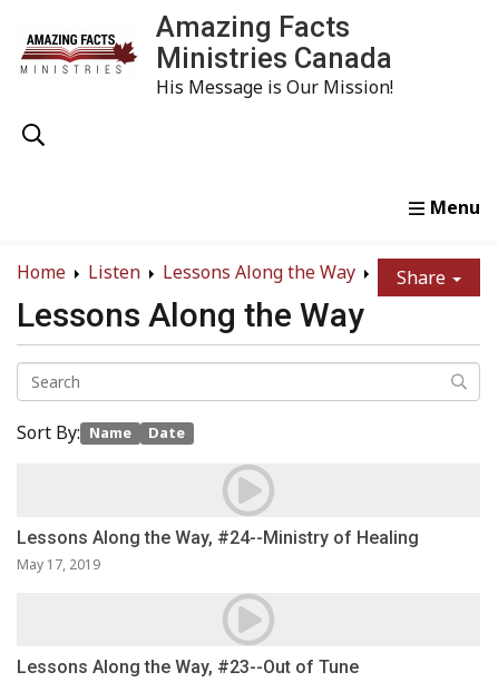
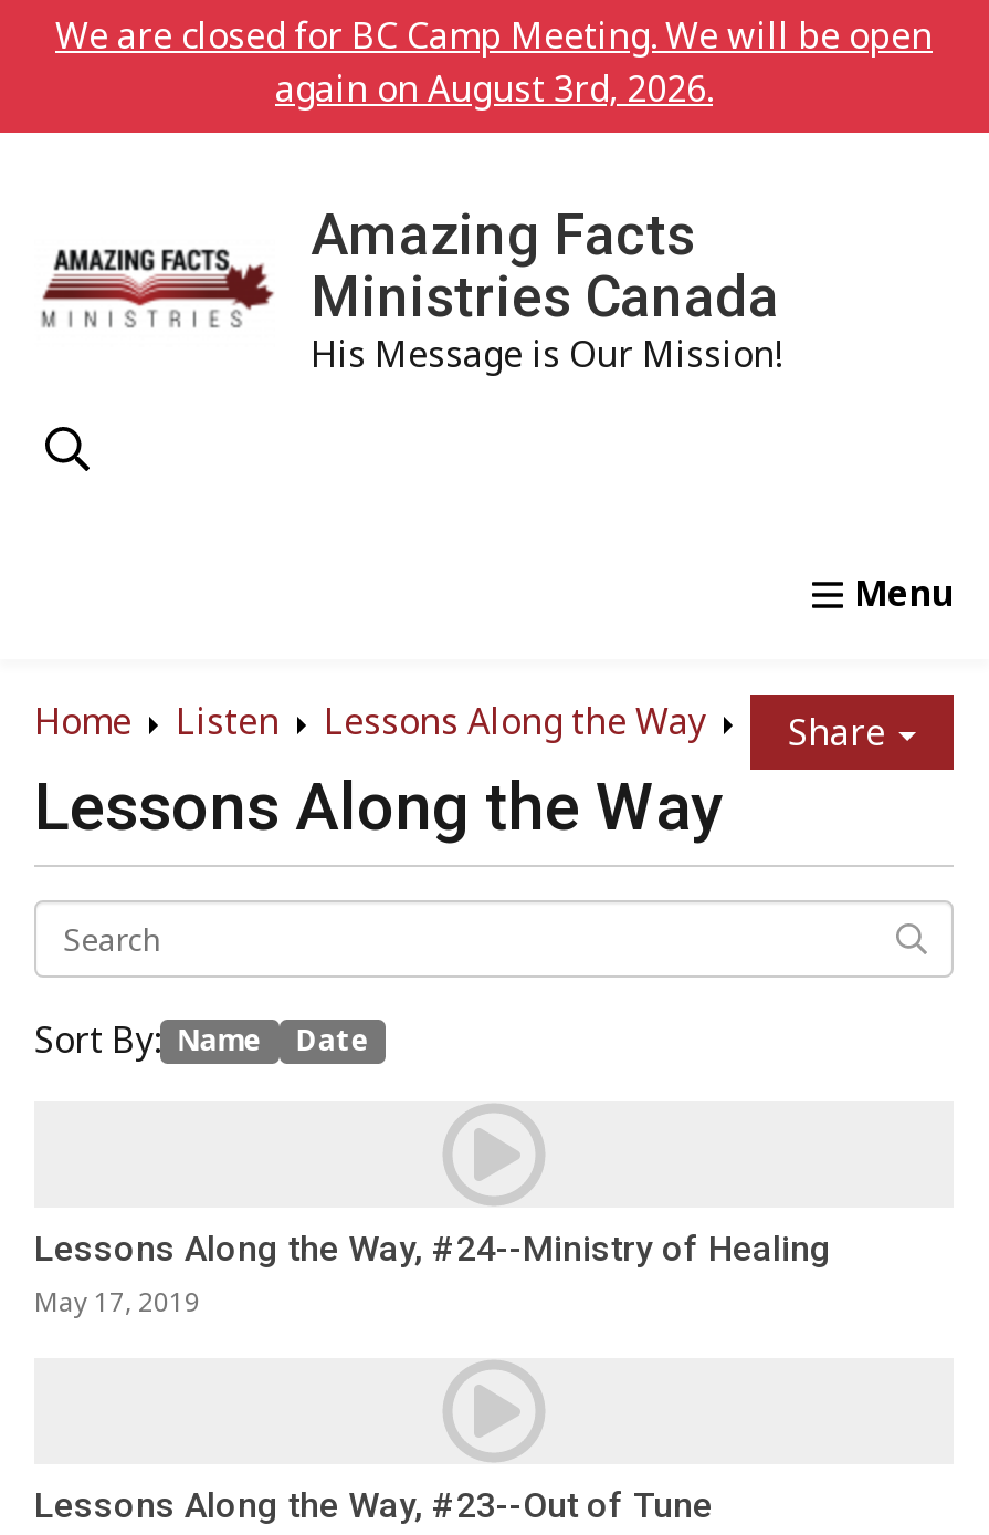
none -> [55,11,933,113] We are closed for BC Camp Meeting. We will be open | again on August 3rd, 2026.

